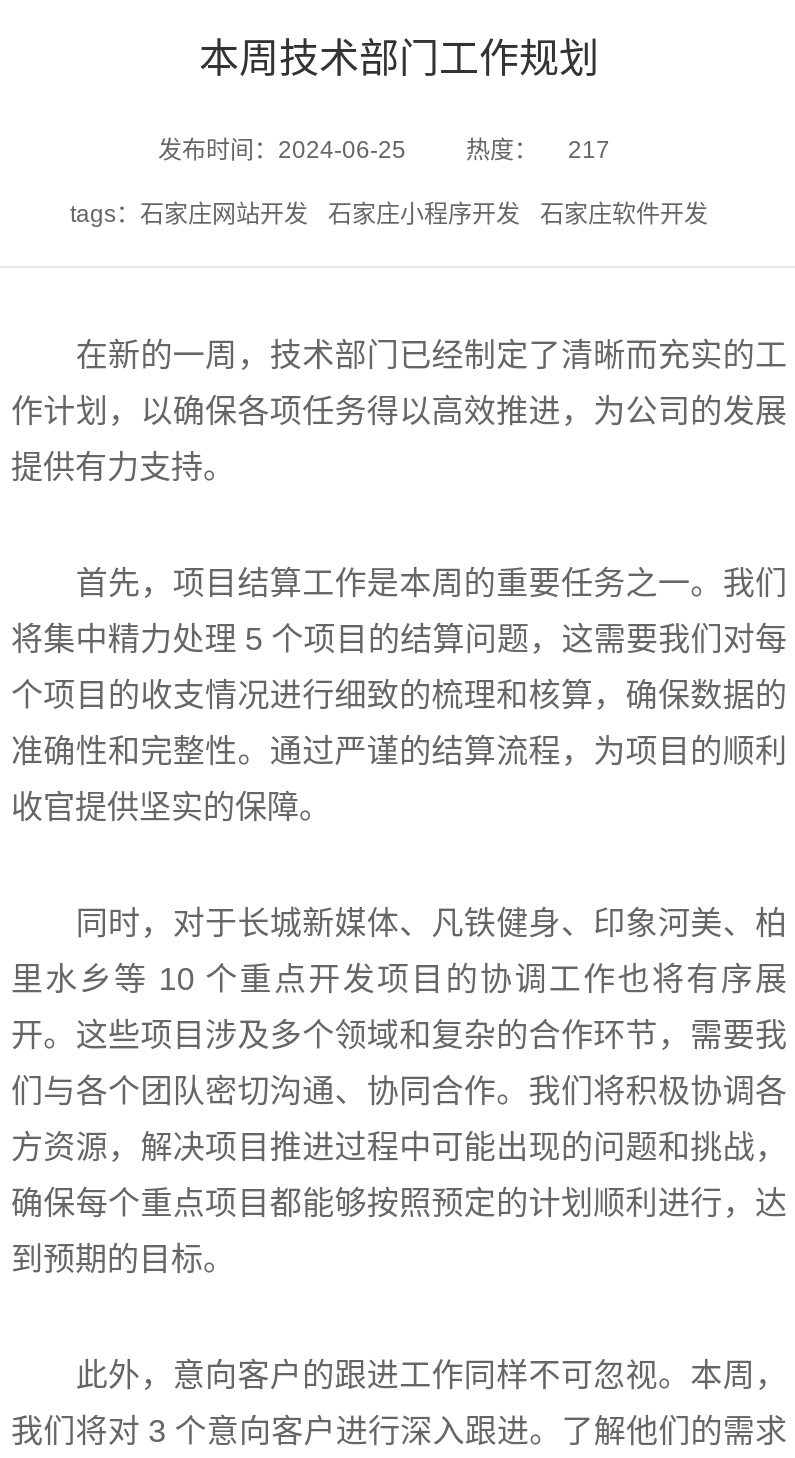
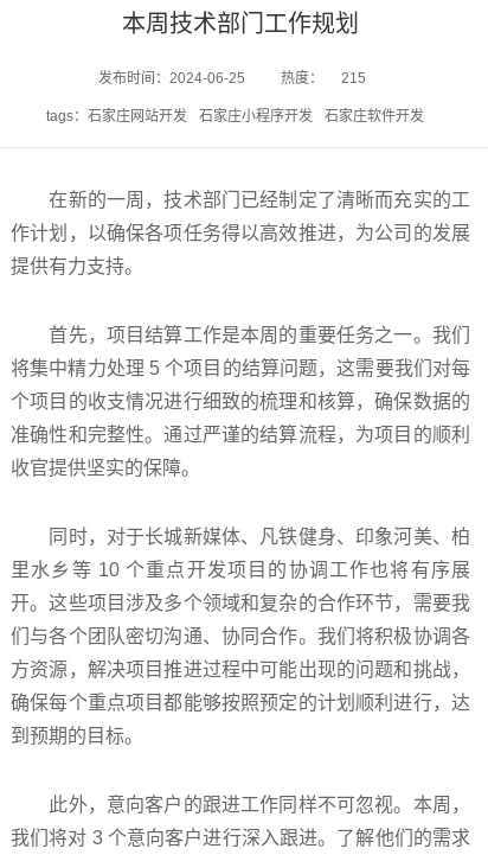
[466,136,610,164] 热度： 217 -> [280,70,365,87] 热度： 215

